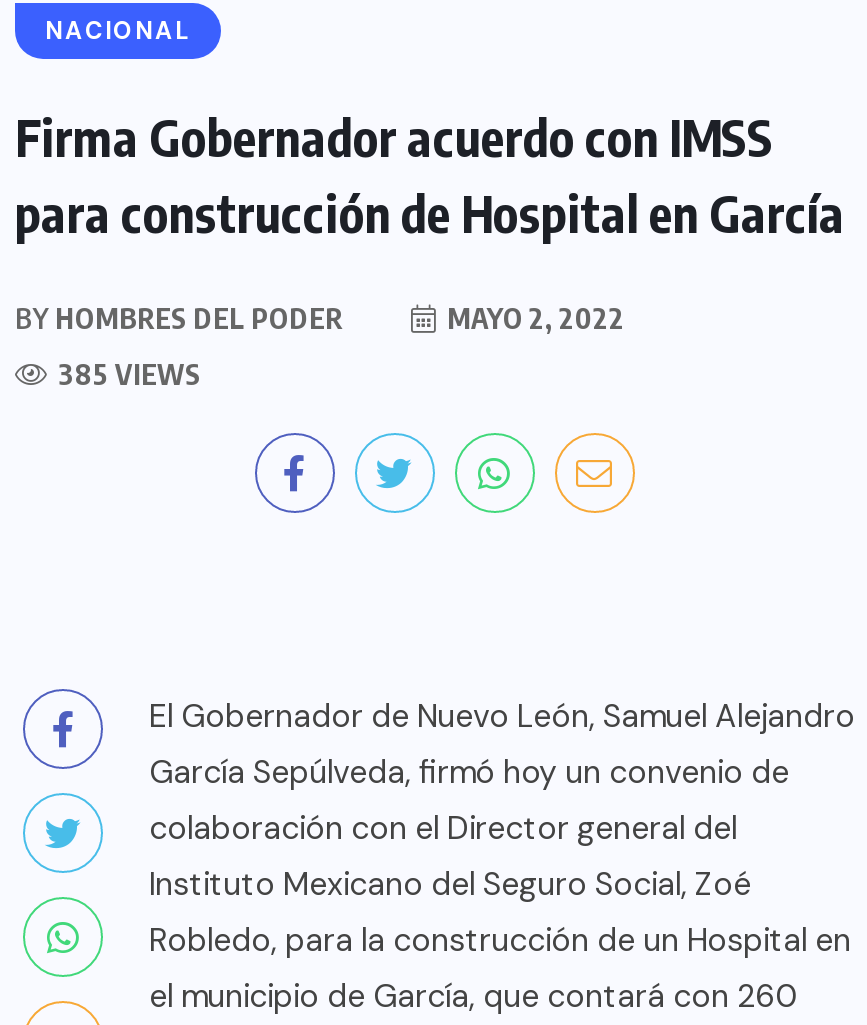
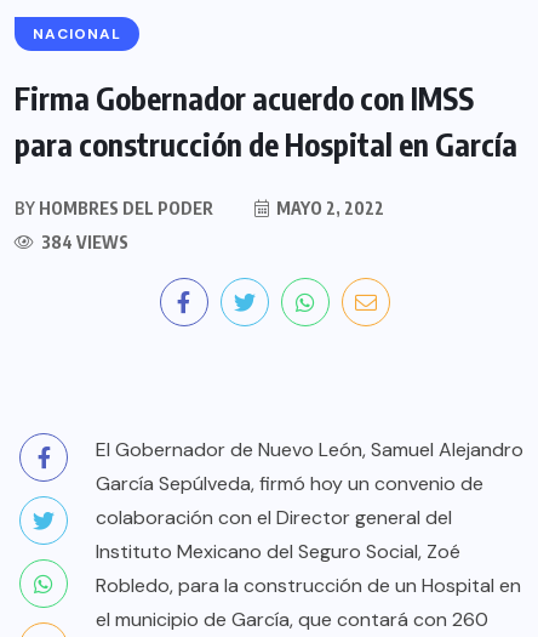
[53,357,201,391] 385 VIEWS -> [38,232,128,253] 384 VIEWS

